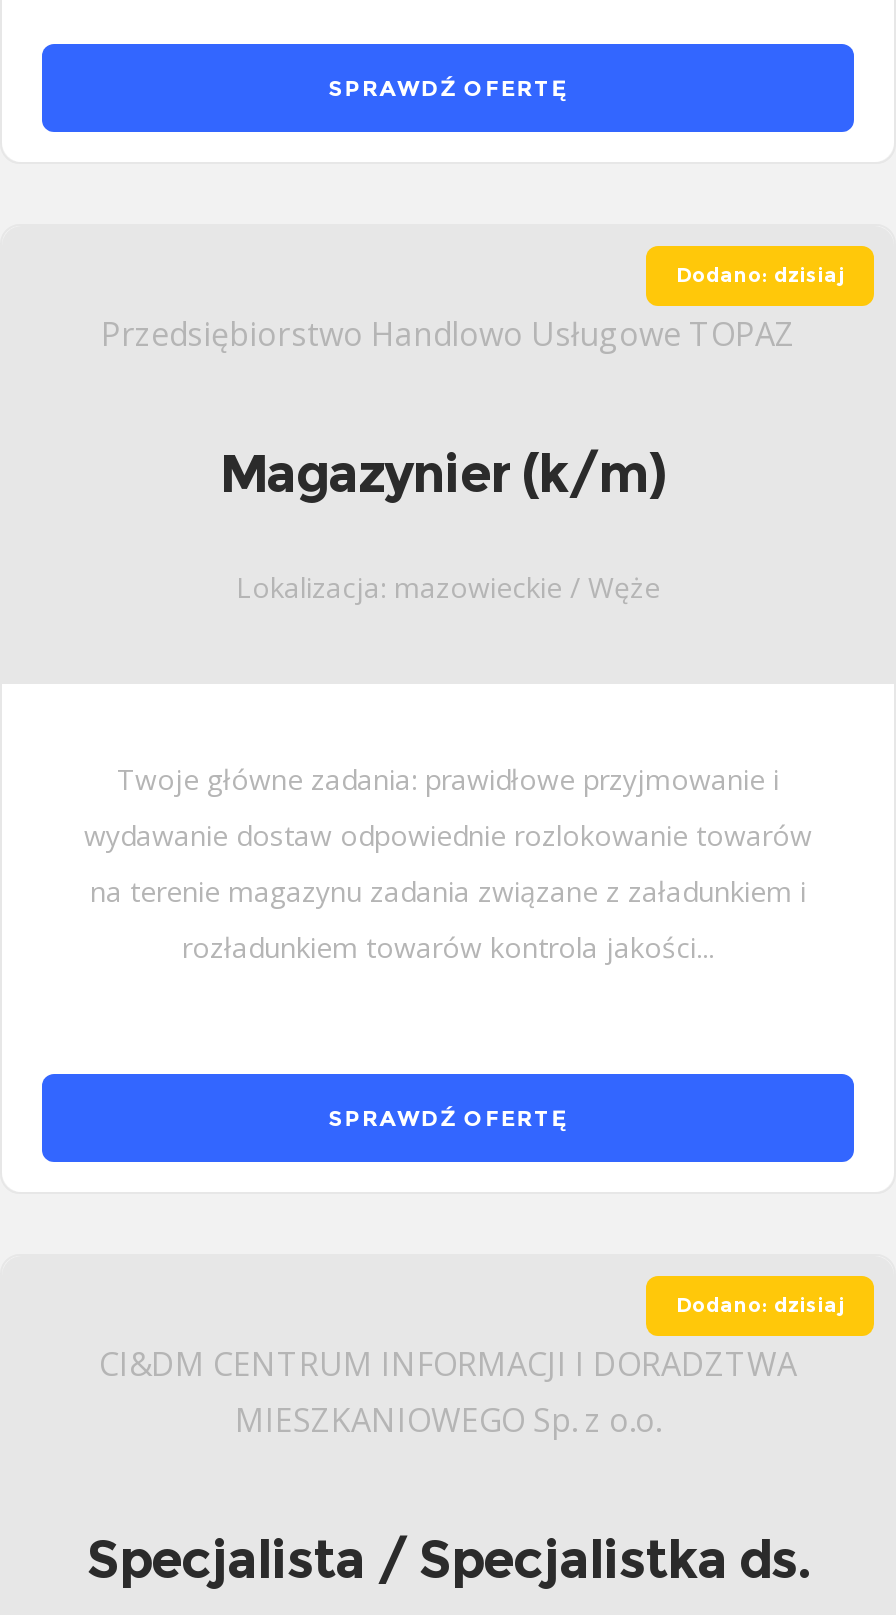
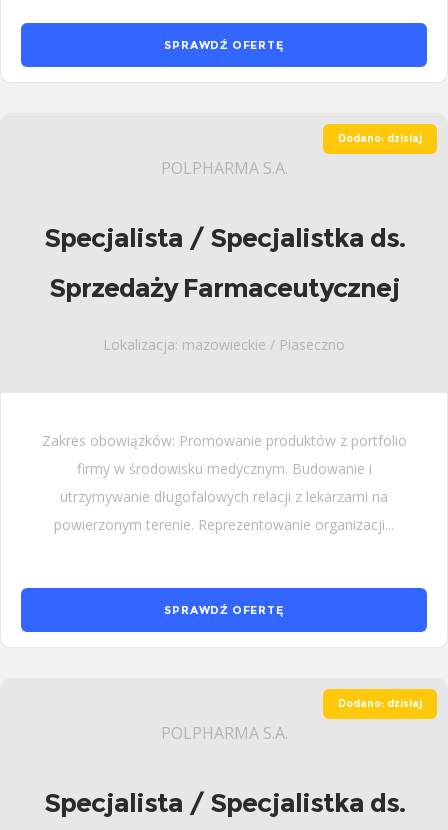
[101,312,795,606] Przedsiębiorstwo Handlowo Usługowe TOPAZ | Magazynier (k/m) | Lokalizacja: mazowieckie / Węże -> [43,157,404,354] POLPHARMA S.A. | Specjalista / Specjalistka ds. | Sprzedaży Farmaceutycznej | Lokalizacja: mazowieckie / Piaseczno
[84,760,812,966] Twoje główne zadania: prawidłowe przyjmowanie i | wydawanie dostaw odpowiednie rozlokowanie towarów | na terenie magazynu zadania związane z załadunkiem i | rozładunkiem towarów kontrola jakości... -> [41,431,406,534] Zakres obowiązków: Promowanie produktów z portfolio | firmy w środowisku medycznym. Budowanie i | utrzymywanie długofalowych relacji z lekarzami na | powierzonym terenie. Reprezentowanie organizacji...
moved [329,1104,844,1318] -> [164,603,422,710]: SPRAWDŹ OFERTĘ | Dodano: dzisiaj
[99,1342,797,1442] CI&DM CENTRUM INFORMACJI I DORADZTWA | MIESZKANIOWEGO Sp. z o.o. -> [160,722,287,744] POLPHARMA S.A.

